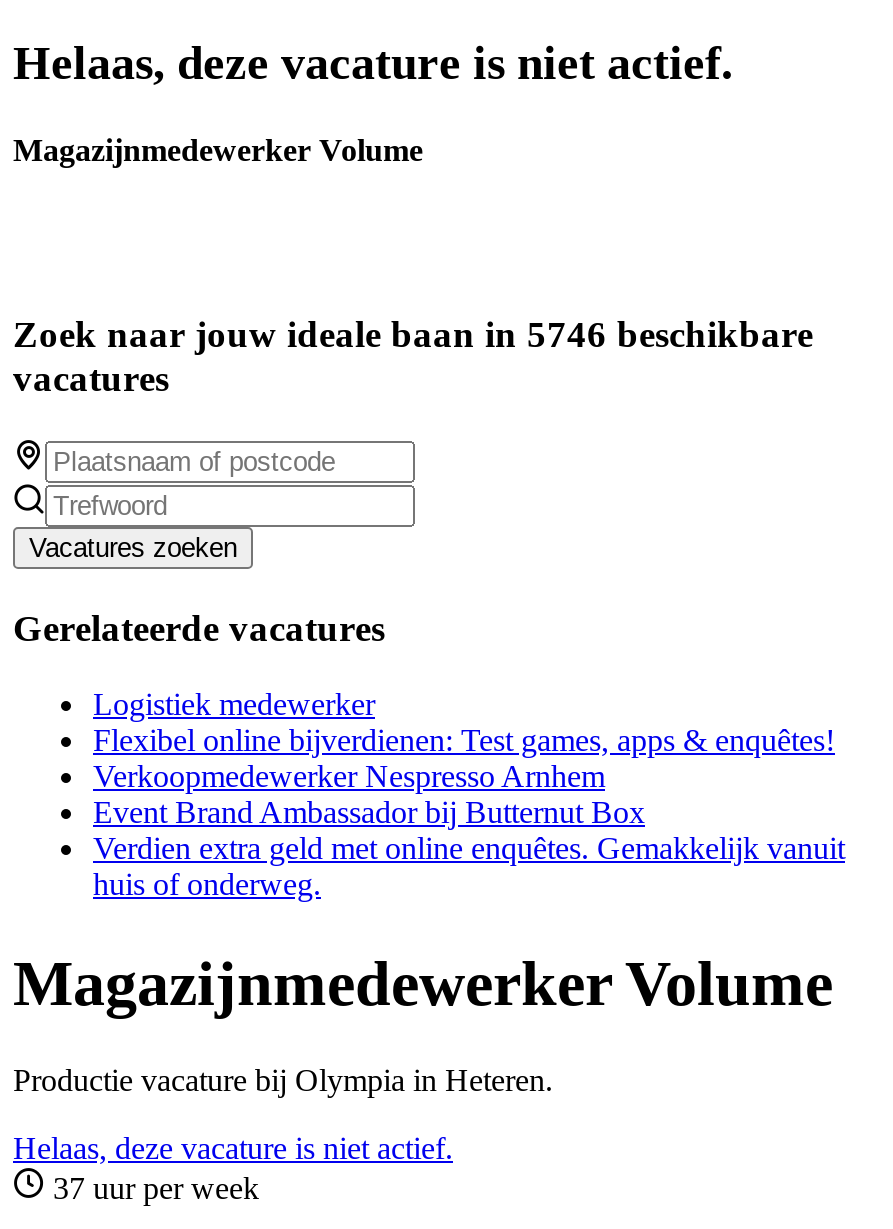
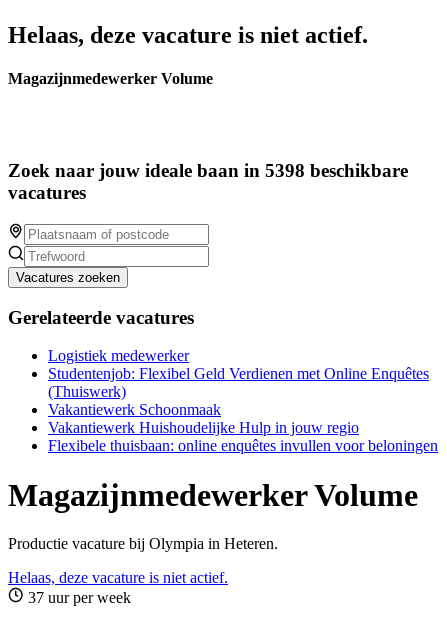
[13,313,813,355] Zoek naar jouw ideale baan in 5746 beschikbare -> [8,160,408,181] Zoek naar jouw ideale baan in 5398 beschikbare
[93,724,845,902] Flexibel online bijverdienen: Test games, apps & enquêtes! | Verkoopmedewerker Nespresso Arnhem | Event Brand Ambassador bij Butternut Box | Verdien extra geld met online enquêtes. Gemakkelijk vanuit | huis of onderweg. -> [48,365,438,454] Studentenjob: Flexibel Geld Verdienen met Online Enquêtes | (Thuiswerk) | Vakantiewerk Schoonmaak | Vakantiewerk Huishoudelijke Hulp in jouw regio | Flexibele thuisbaan: online enquêtes invullen voor beloningen

